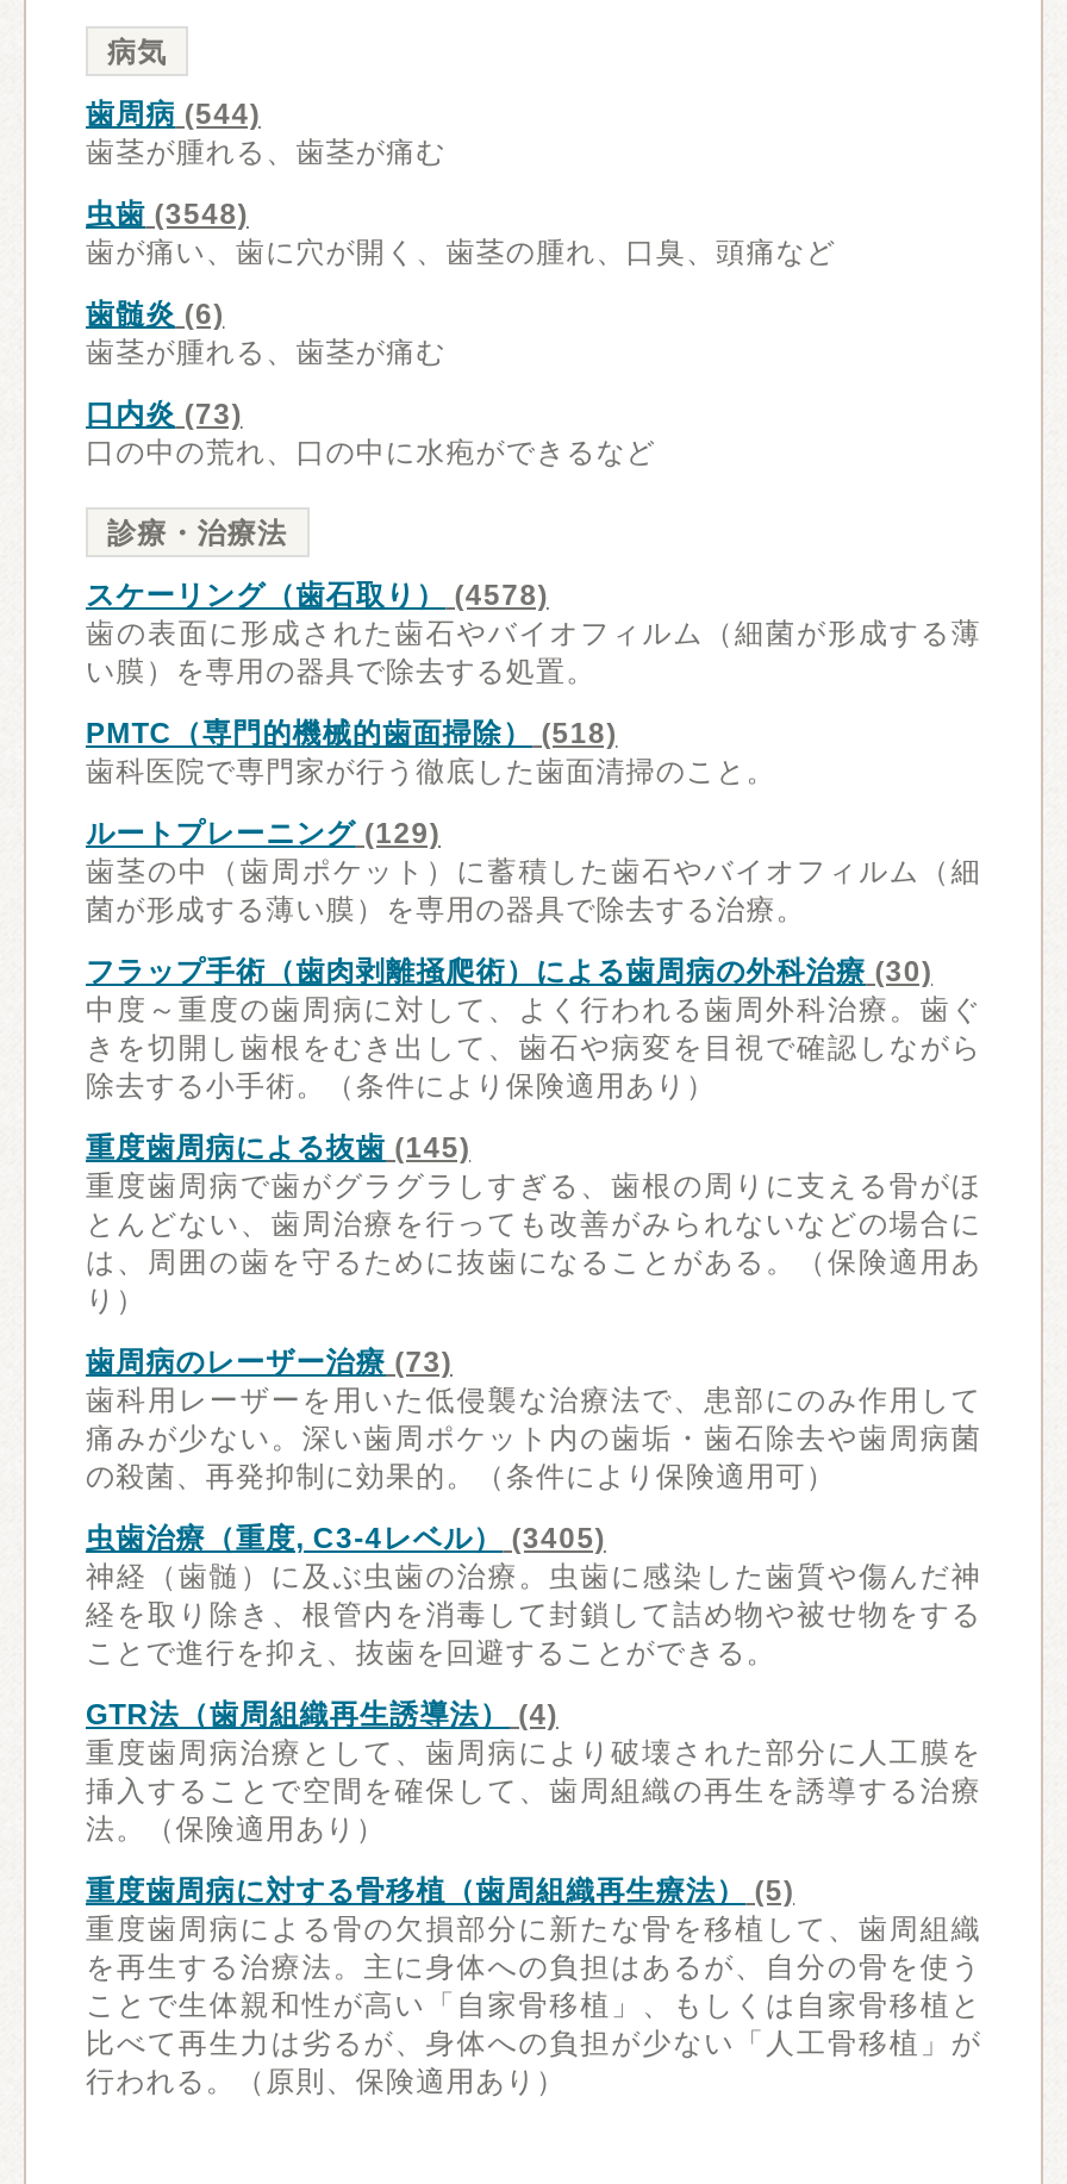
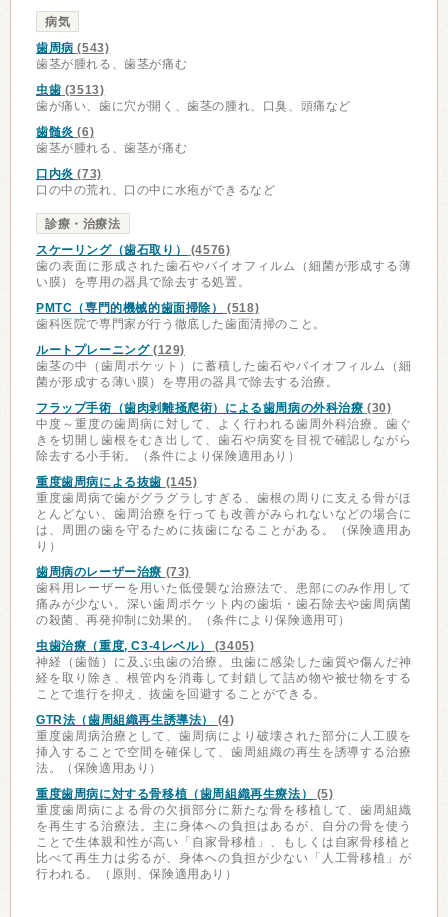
[86,98,261,131] 歯周病(544) -> [36,41,109,55] 歯周病(543)
[86,198,249,231] 虫歯(3548) -> [36,83,104,97] 虫歯(3513)
[86,579,549,612] スケーリング（歯石取り）(4578) -> [36,243,230,257] スケーリング（歯石取り）(4576)

